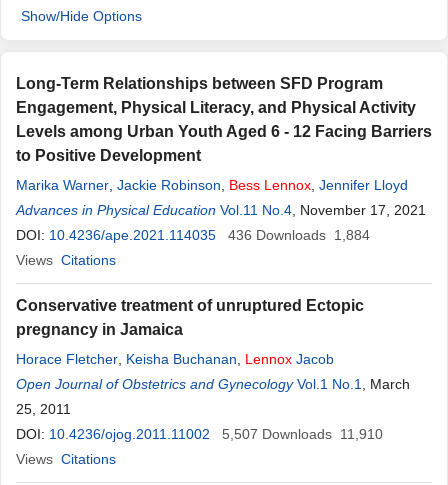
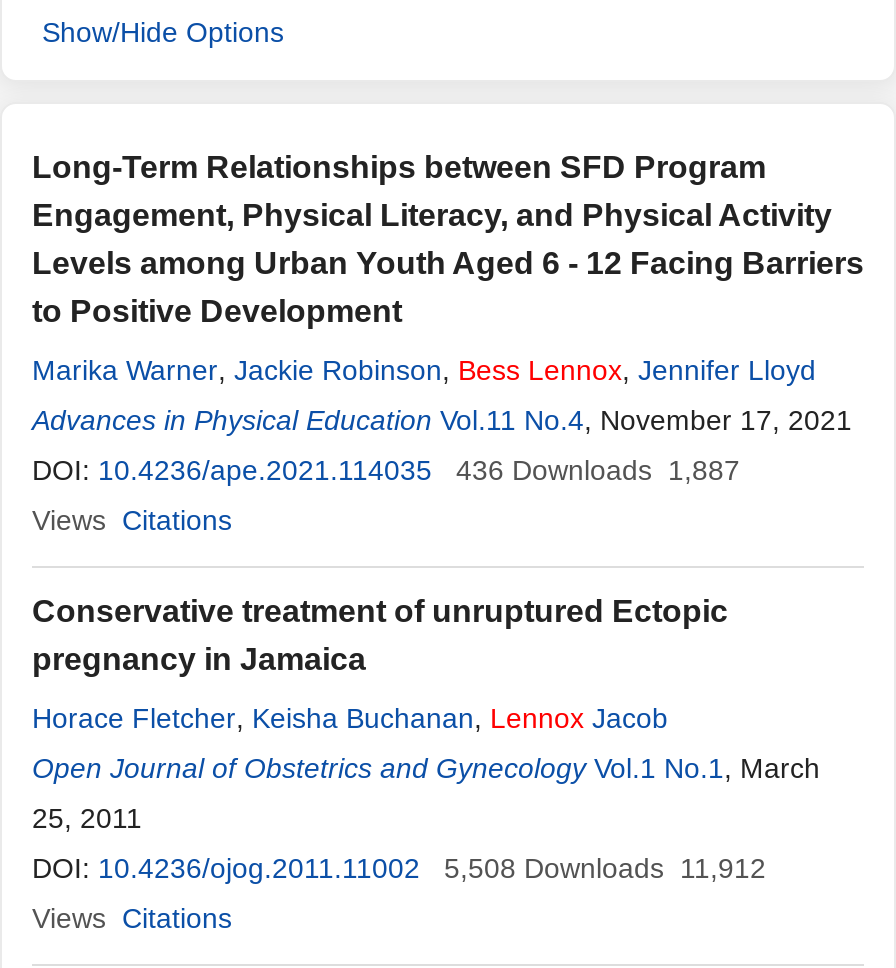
[16,227,370,243] DOI: 10.4236/ape.2021.114035 436 Downloads 1,884 -> [32,454,740,486] DOI: 10.4236/ape.2021.114035 436 Downloads 1,887
[16,426,383,442] DOI: 10.4236/ojog.2011.11002 5,507 Downloads 11,910 -> [32,852,766,884] DOI: 10.4236/ojog.2011.11002 5,508 Downloads 11,912

